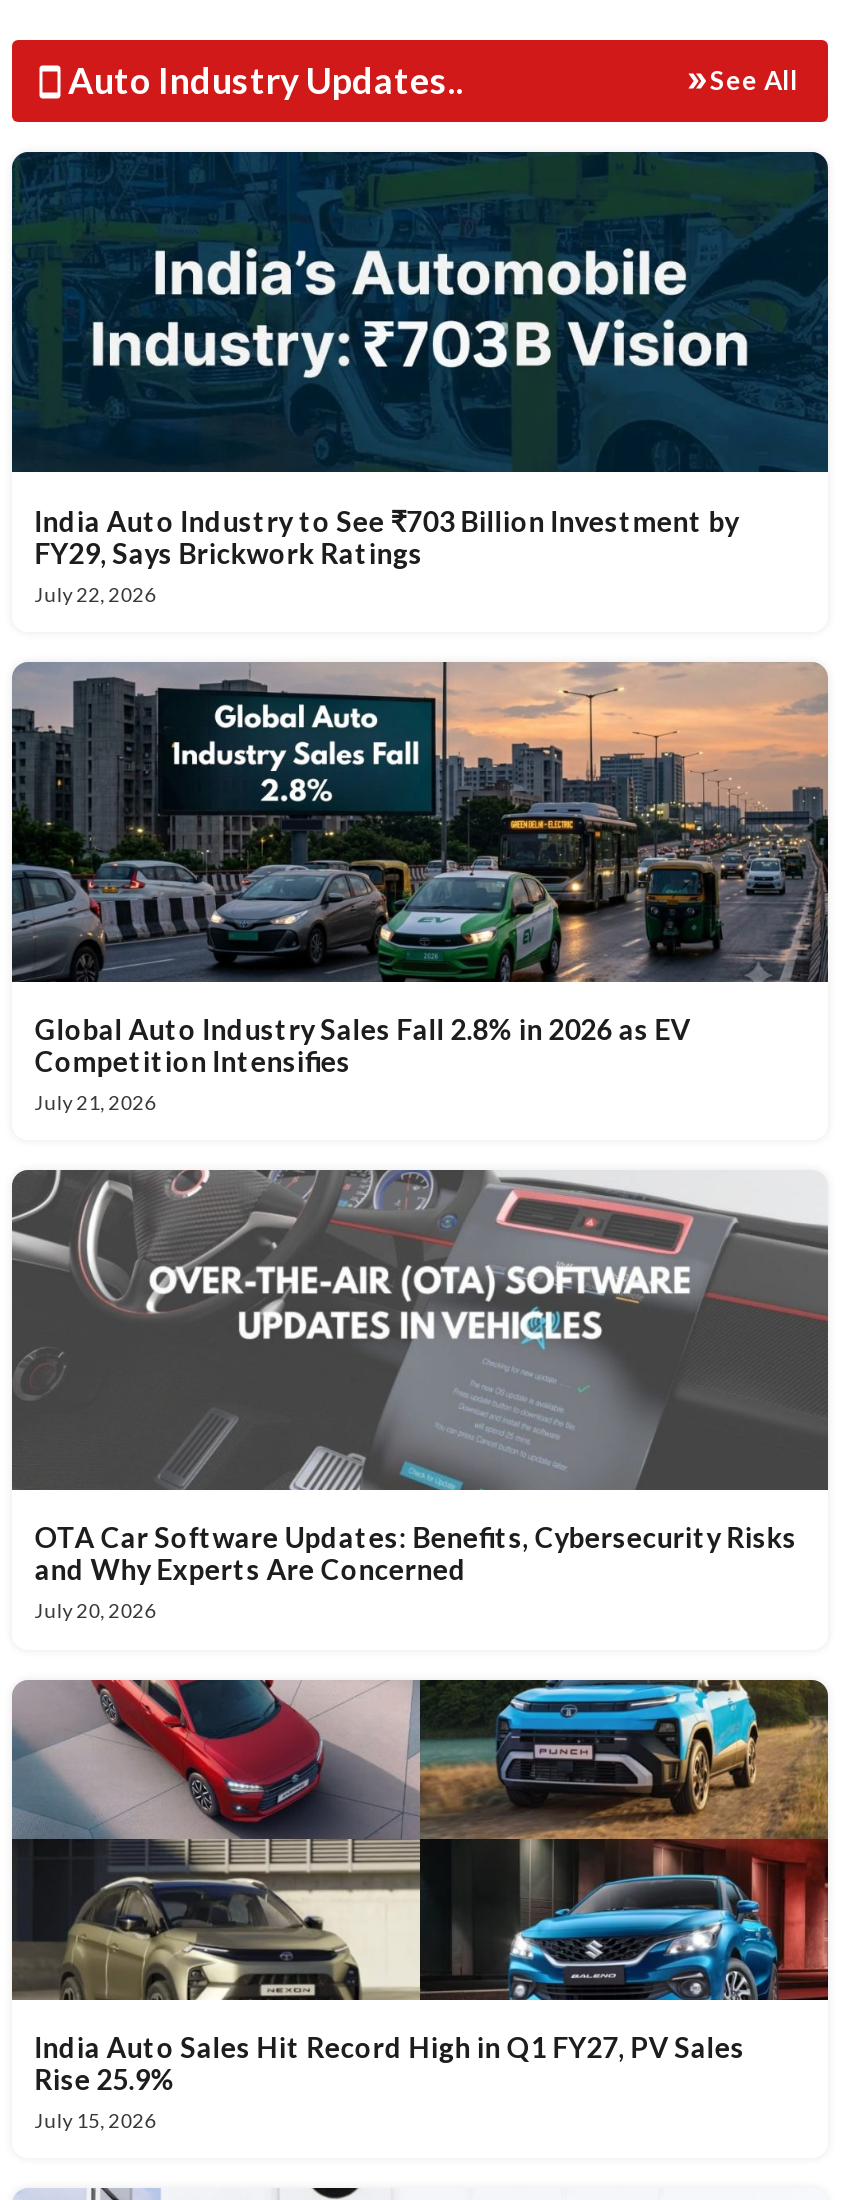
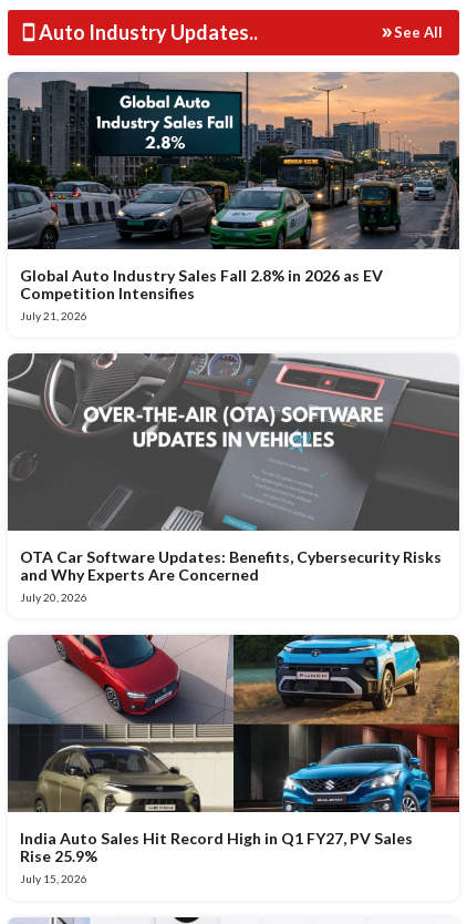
[12,150,830,605] [image] | India Auto Industry to See ₹703 Billion Investment by | FY29, Says Brickwork Ratings | July 22, 2026 -> none

